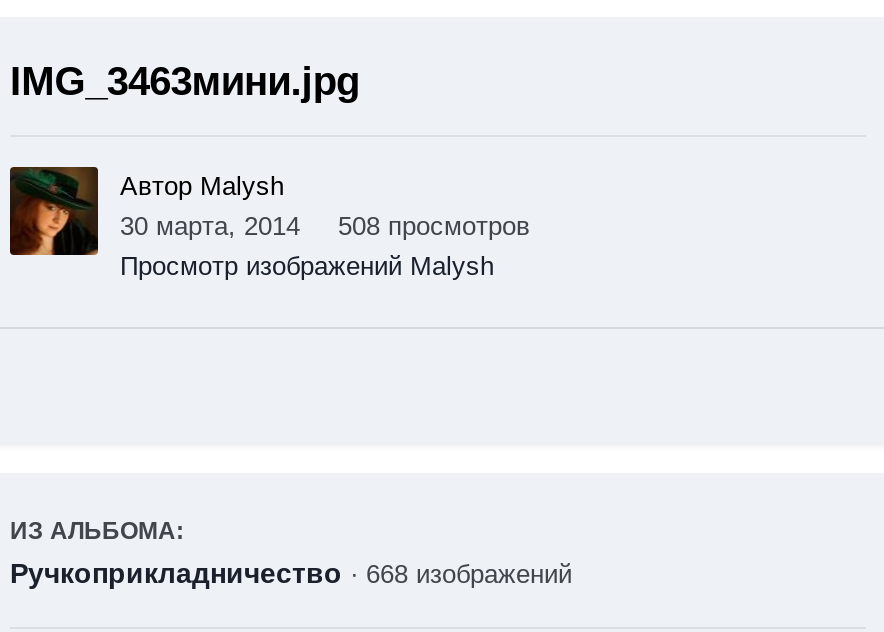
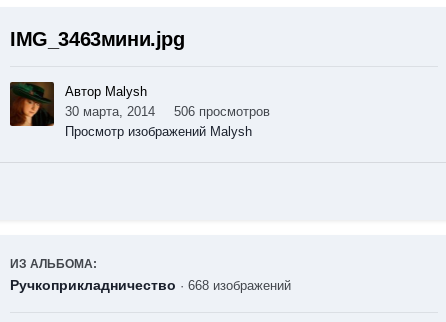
[120,212,530,242] 30 марта, 2014 508 просмотров -> [65,104,270,119] 30 марта, 2014 506 просмотров

